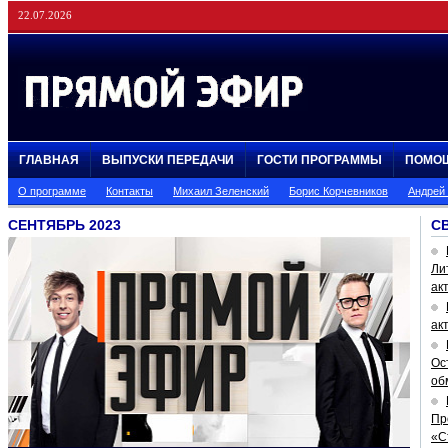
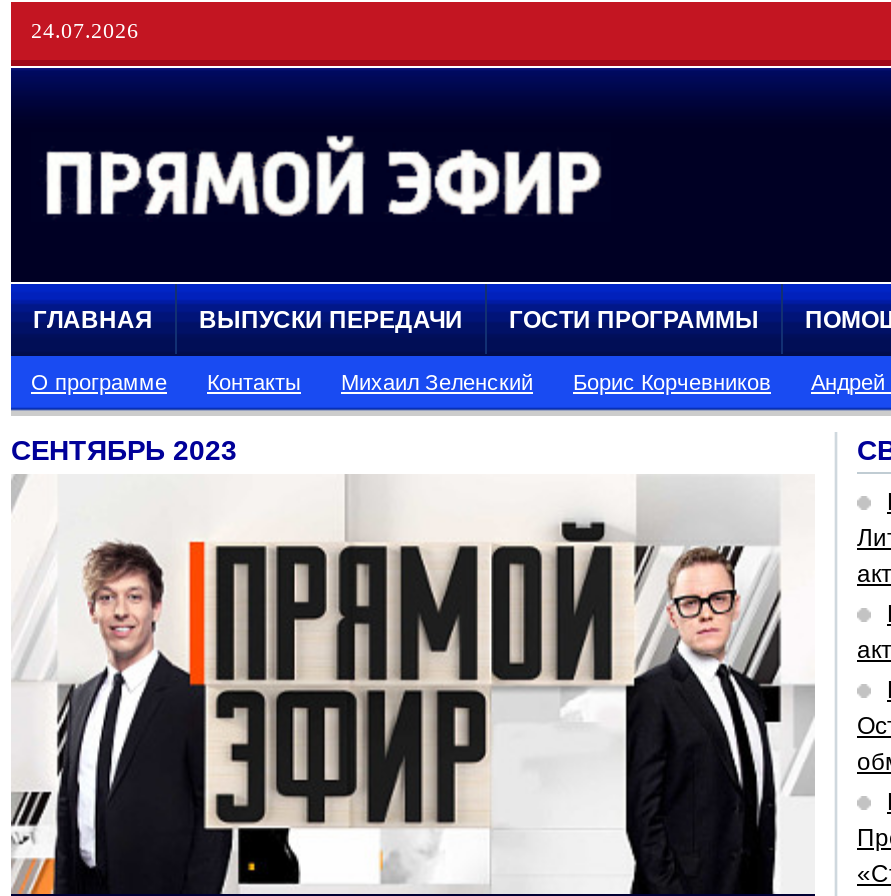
[18,9,72,21] 22.07.2026 -> [31,18,139,42] 24.07.2026

